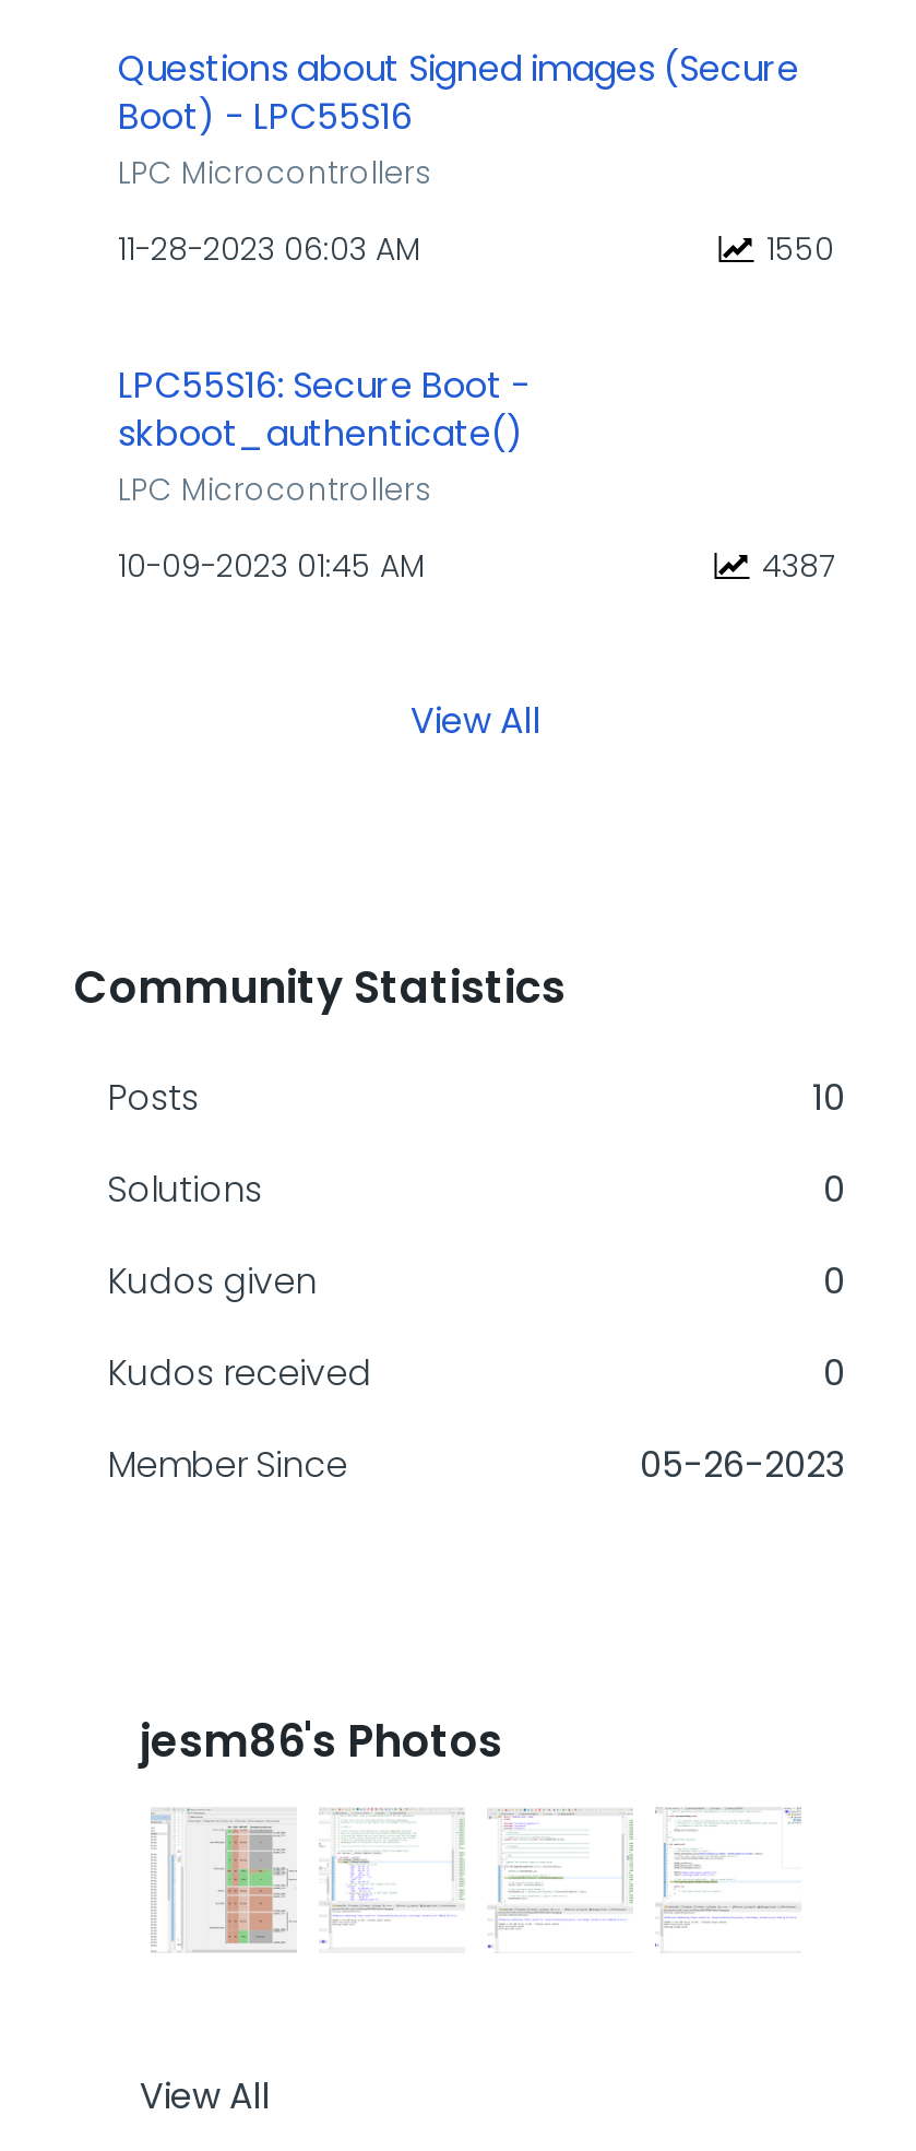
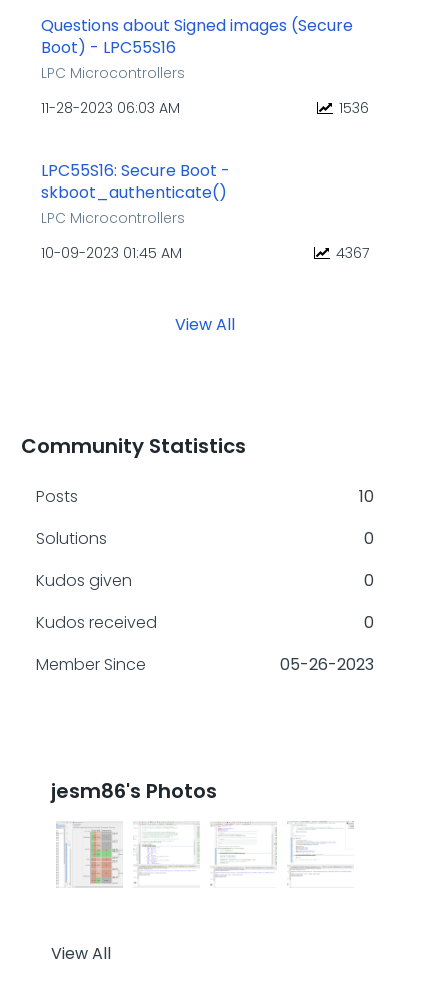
[758,228,834,271] 1550 -> [335,98,369,118] 1536
[753,544,834,588] 4387 -> [332,243,369,263] 4367

